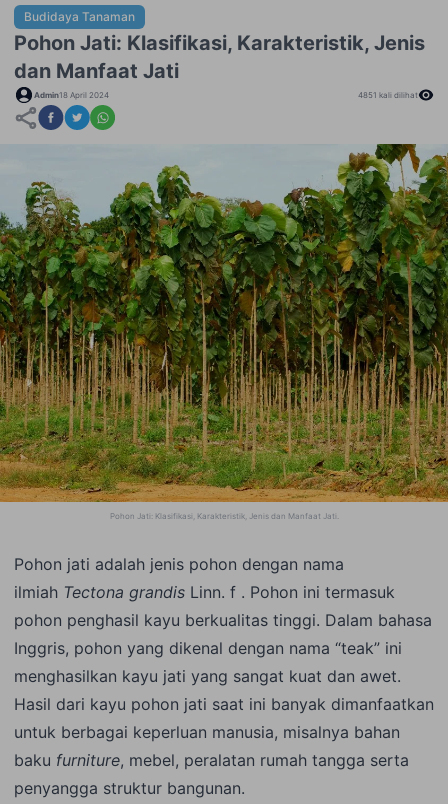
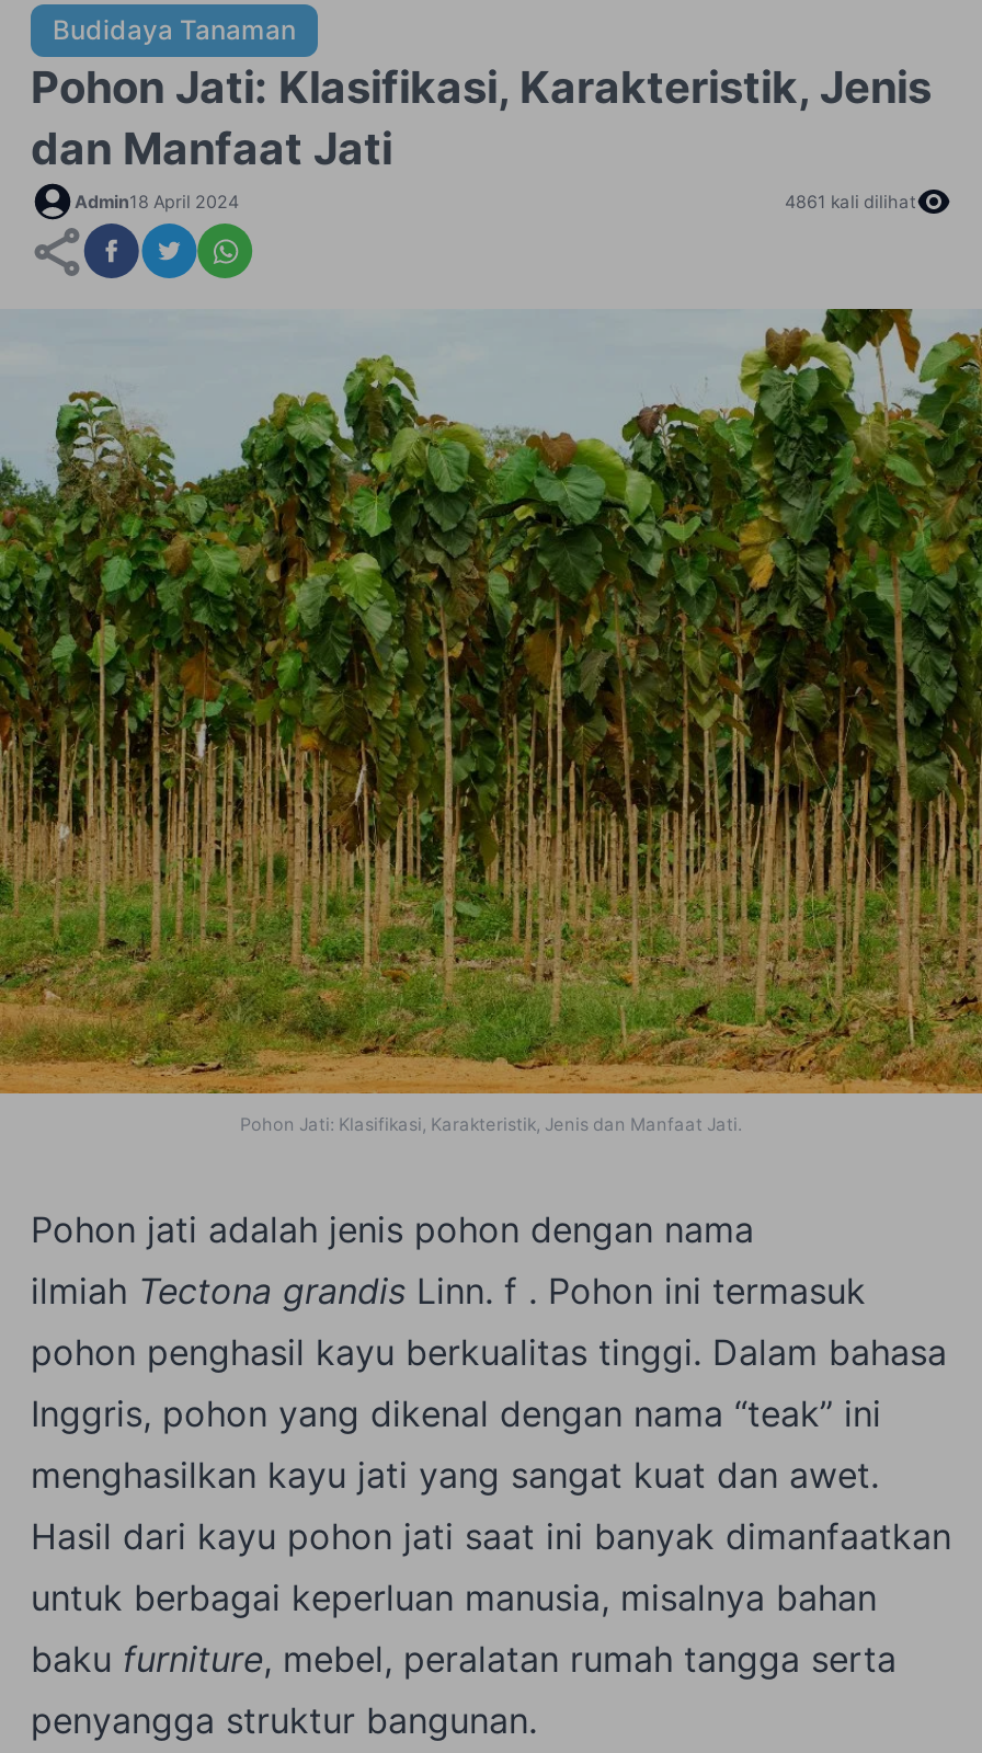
[358,90,418,100] 4851 kali dilihat -> [785,191,916,213] 4861 kali dilihat

